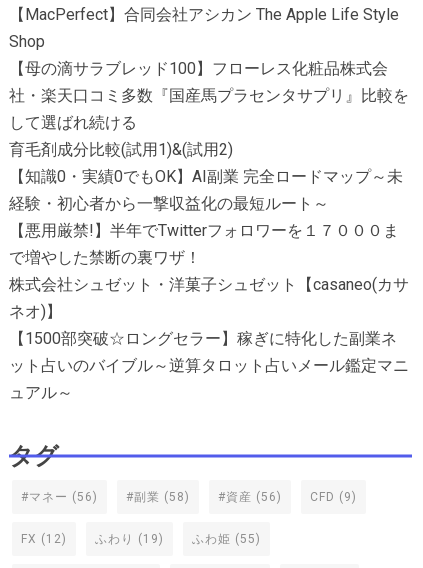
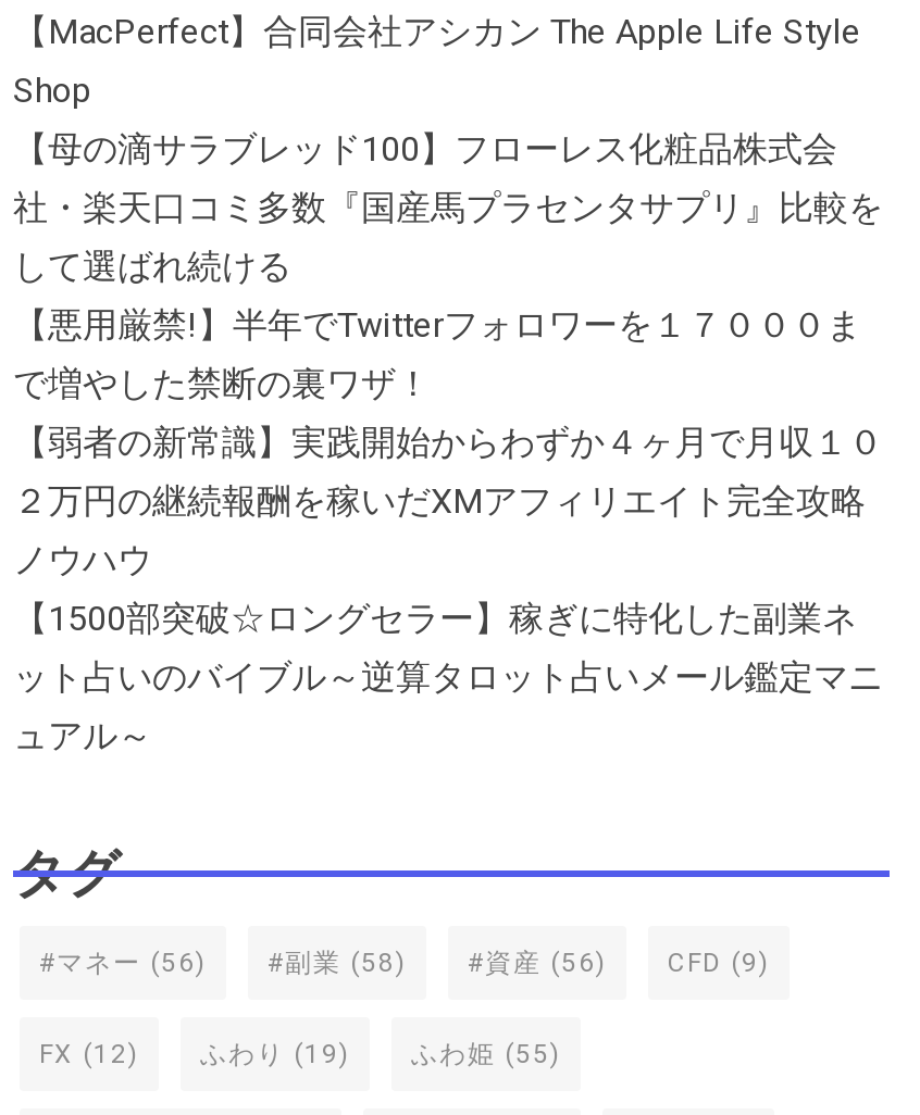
[9,140,403,213] 育毛剤成分比較(試用1)&(試用2) | 【知識0・実績0でもOK】AI副業 完全ロードマップ～未 | 経験・初心者から一撃収益化の最短ルート～ -> none
moved [9,221,399,267] -> [13,305,861,405]: 【悪用厳禁!】半年でTwitterフォロワーを１７０００ま | で増やした禁断の裏ワザ！
[9,275,409,321] 株式会社シュゼット・洋菓子シュゼット【casaneo(カサ | ネオ)】 -> [13,422,883,581] 【弱者の新常識】実践開始からわずか４ヶ月で月収１０ | ２万円の継続報酬を稼いだXMアフィリエイト完全攻略 | ノウハウ

